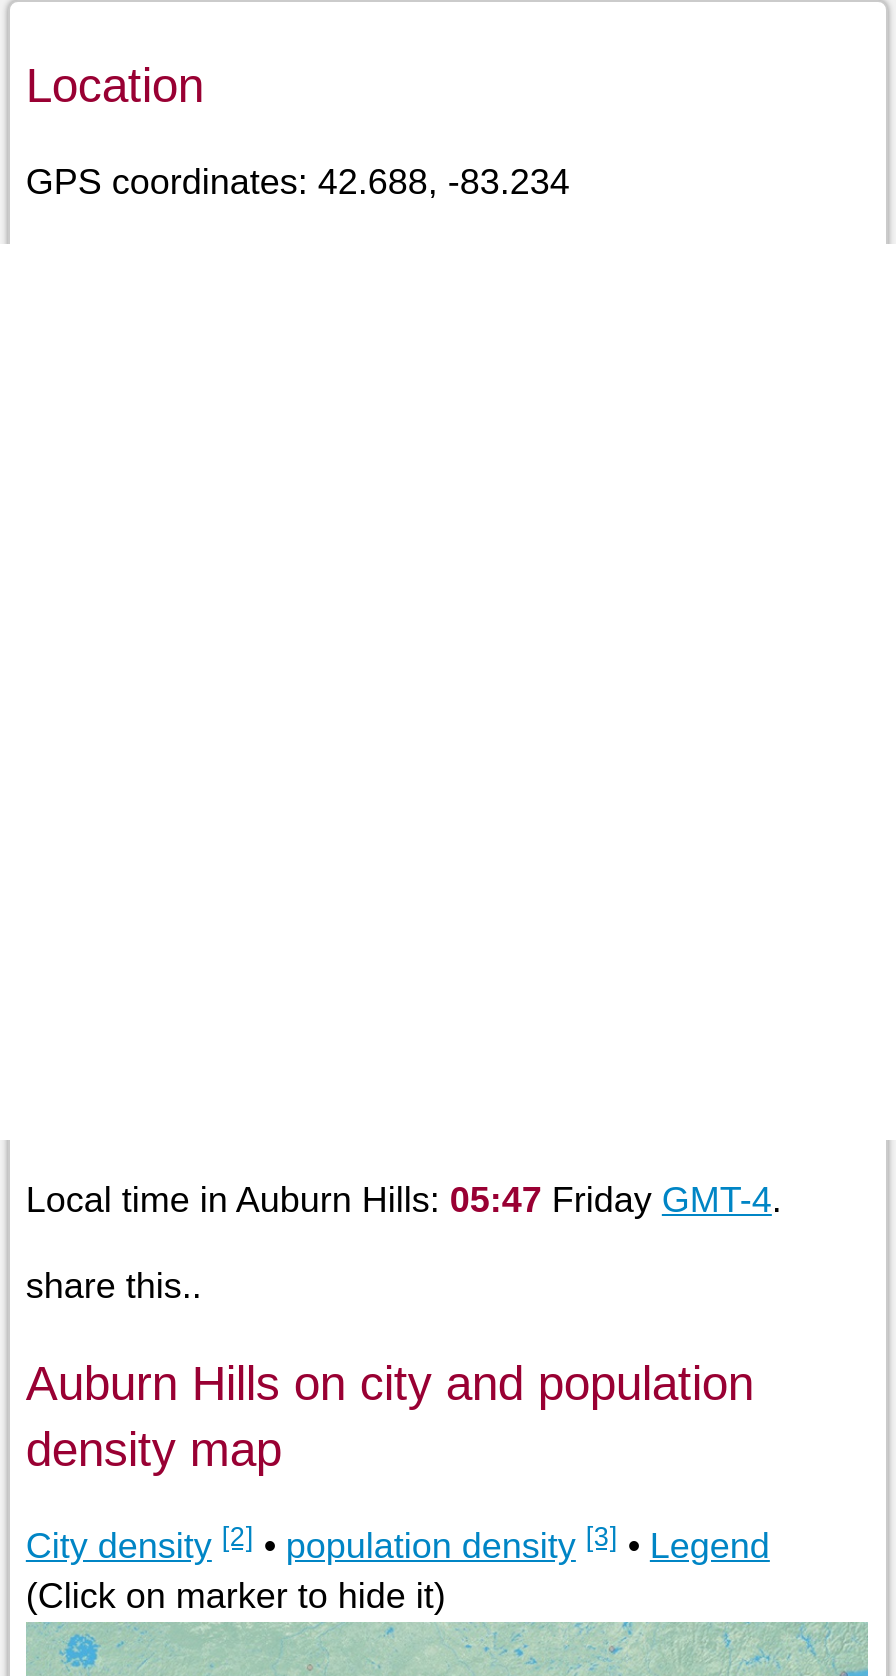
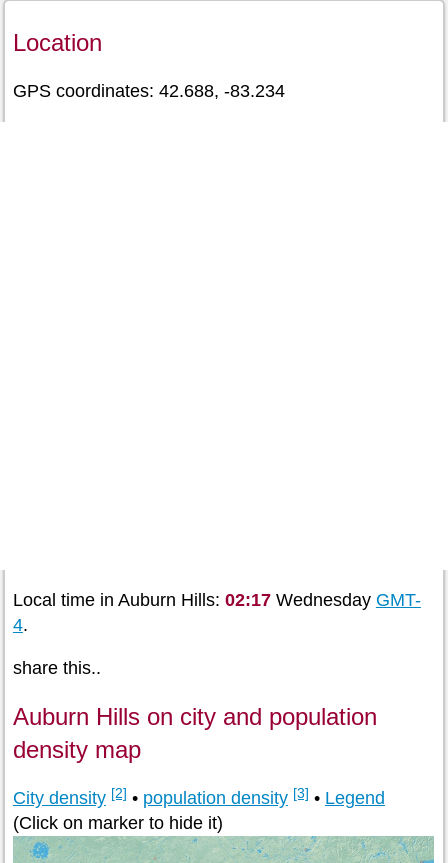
[26,1179,782,1219] Local time in Auburn Hills: 05:47 Friday GMT-4. -> [13,589,421,634] Local time in Auburn Hills: 02:17 Wednesday GMT- | 4.

